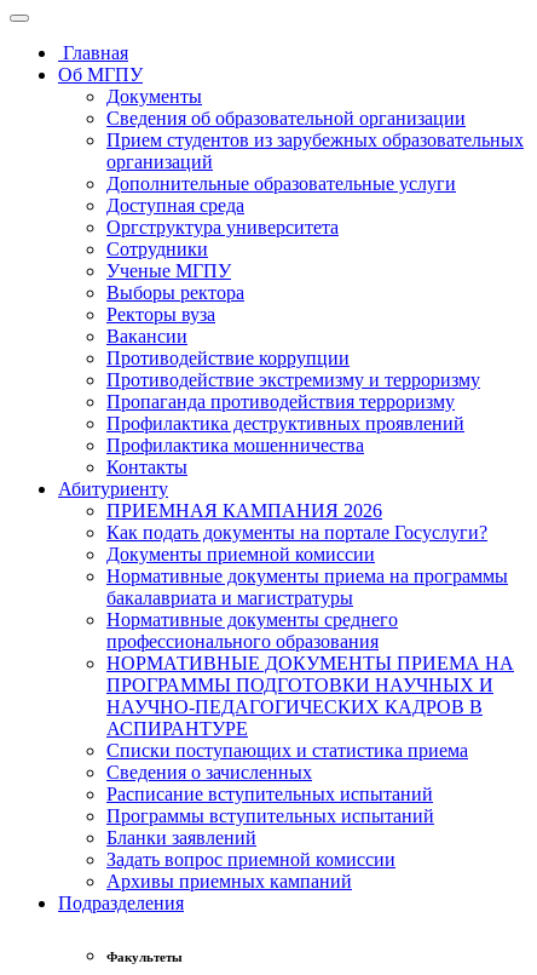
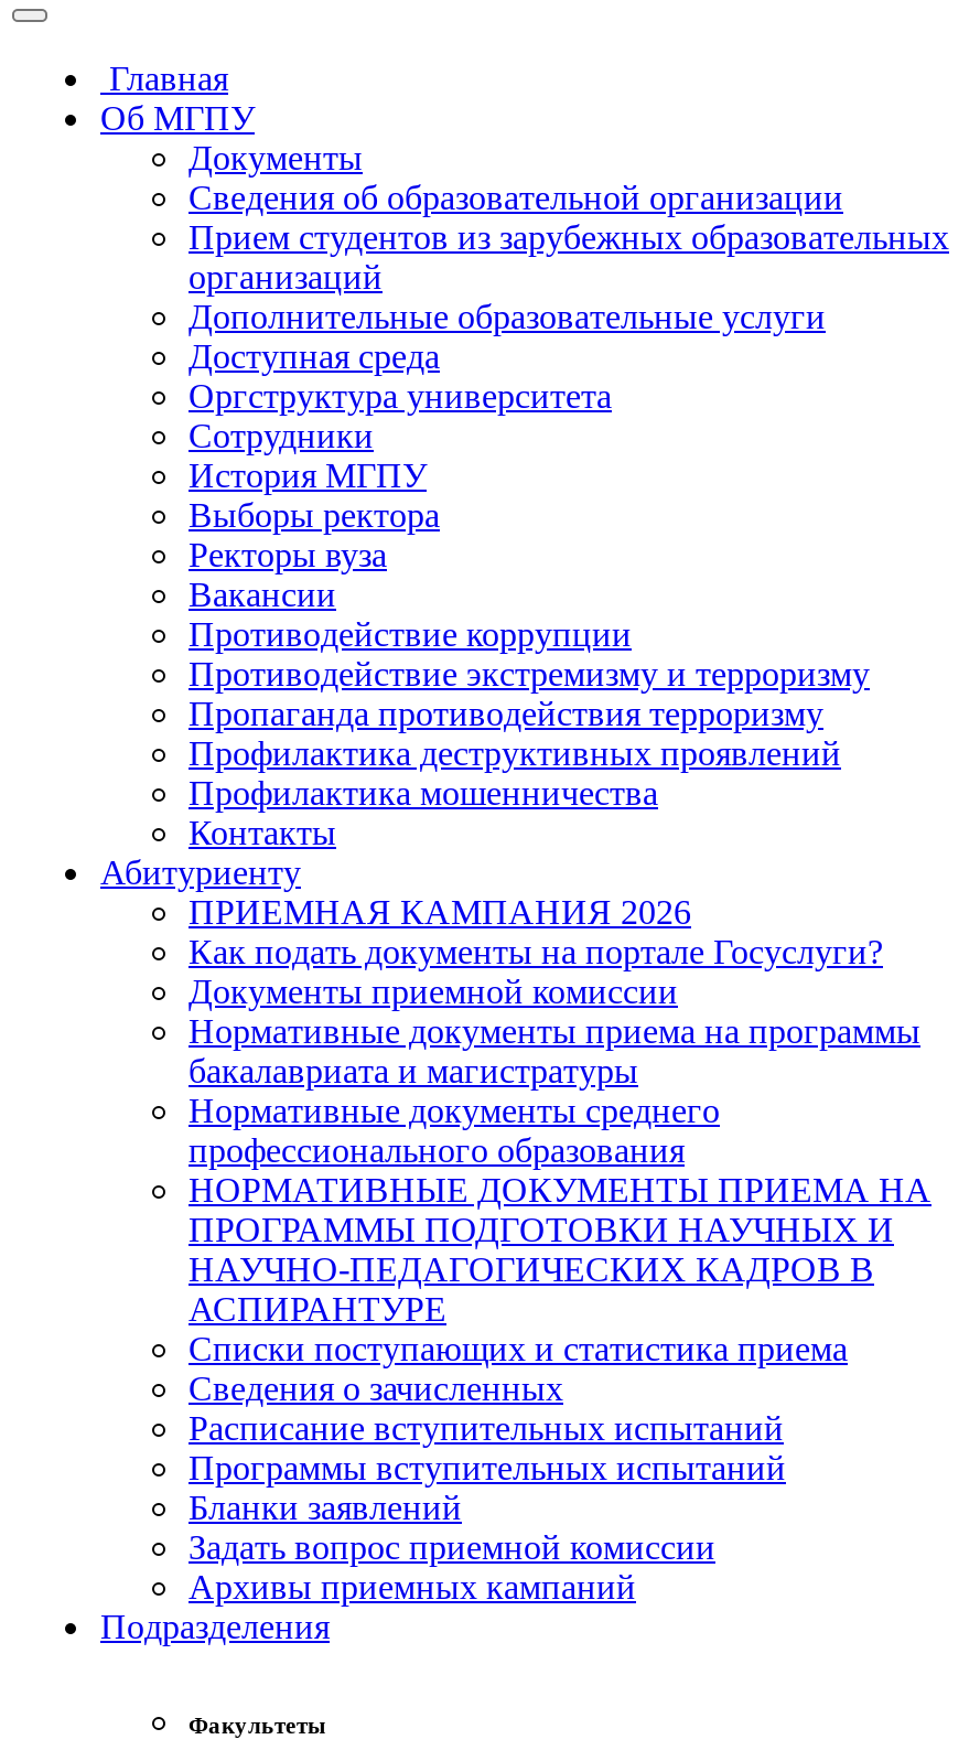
[106,260,231,281] Ученые МГПУ -> [189,457,427,494] История МГПУ

